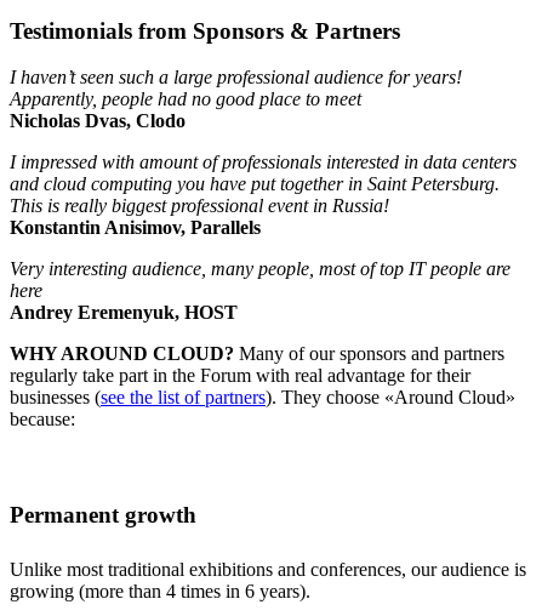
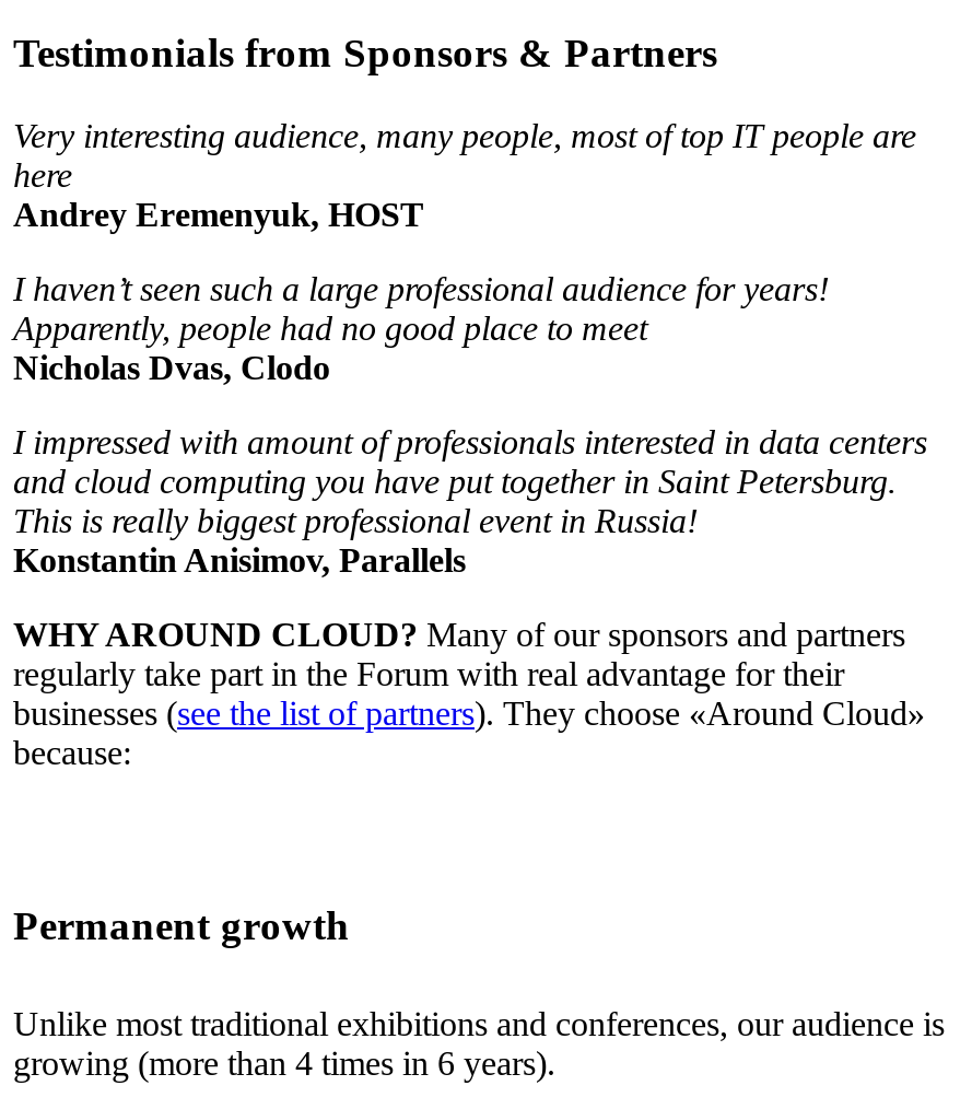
moved [10,67,517,238] -> [13,271,927,579]: I haven’t seen such a large professional audience for years! | Apparently, people had no good place to meet | Nicholas Dvas, Clodo | I impressed with amount of professionals interested in data centers | and cloud computing you have put together in Saint Petersburg. | This is really biggest professional event in Russia! | Konstantin Anisimov, Parallels
moved [10,259,510,323] -> [13,117,916,233]: Very interesting audience, many people, most of top IT people are | here | Andrey Eremenyuk, HOST

